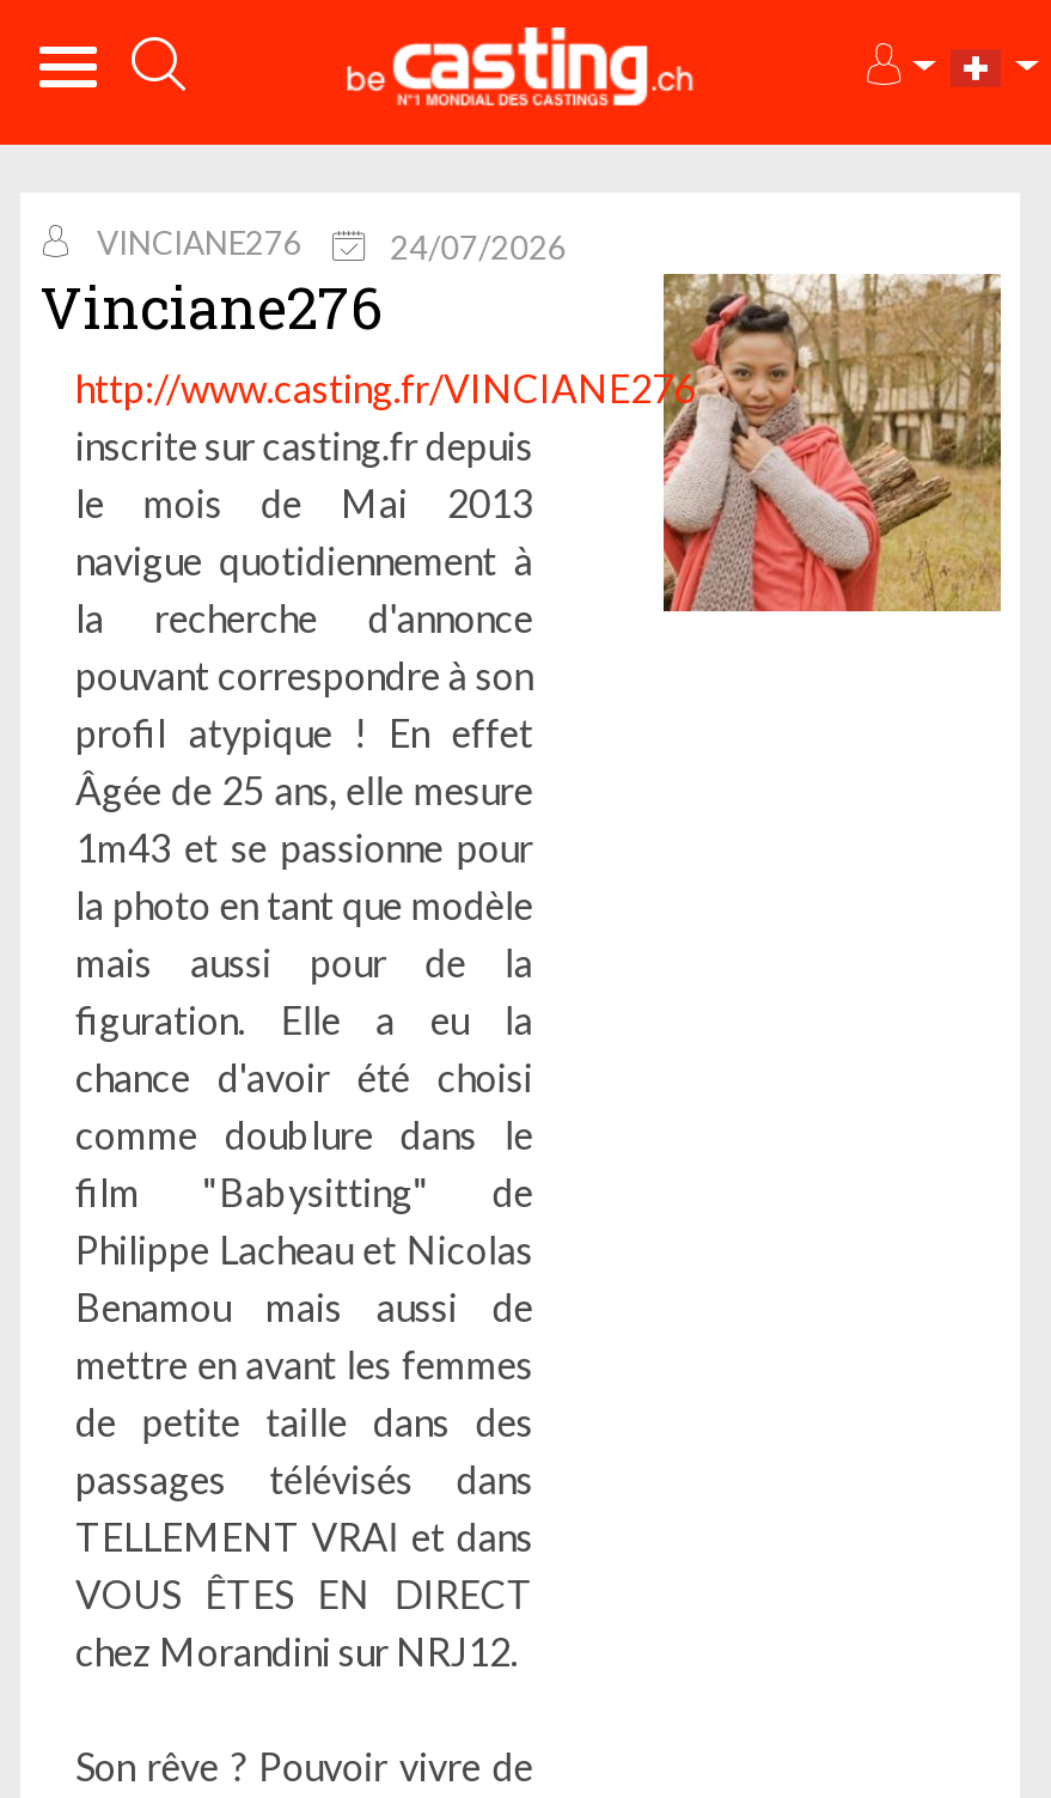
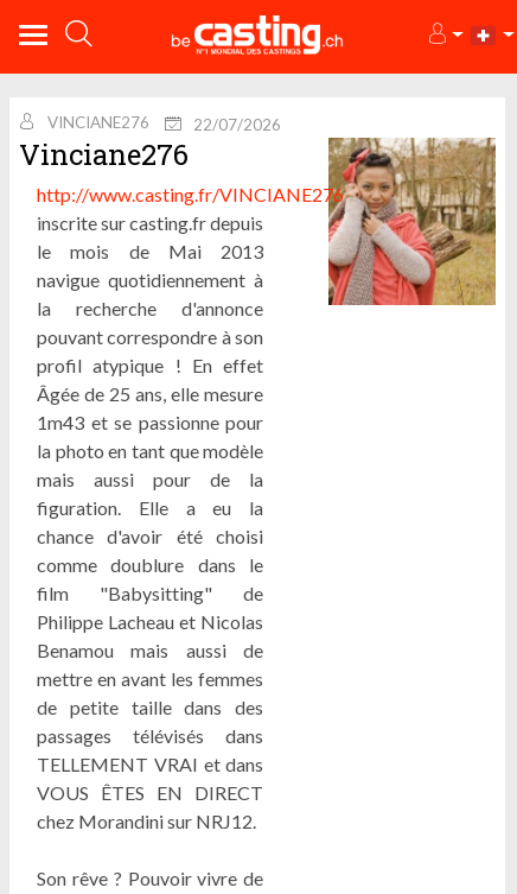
[390,228,567,267] 24/07/2026 -> [193,115,281,134] 22/07/2026

